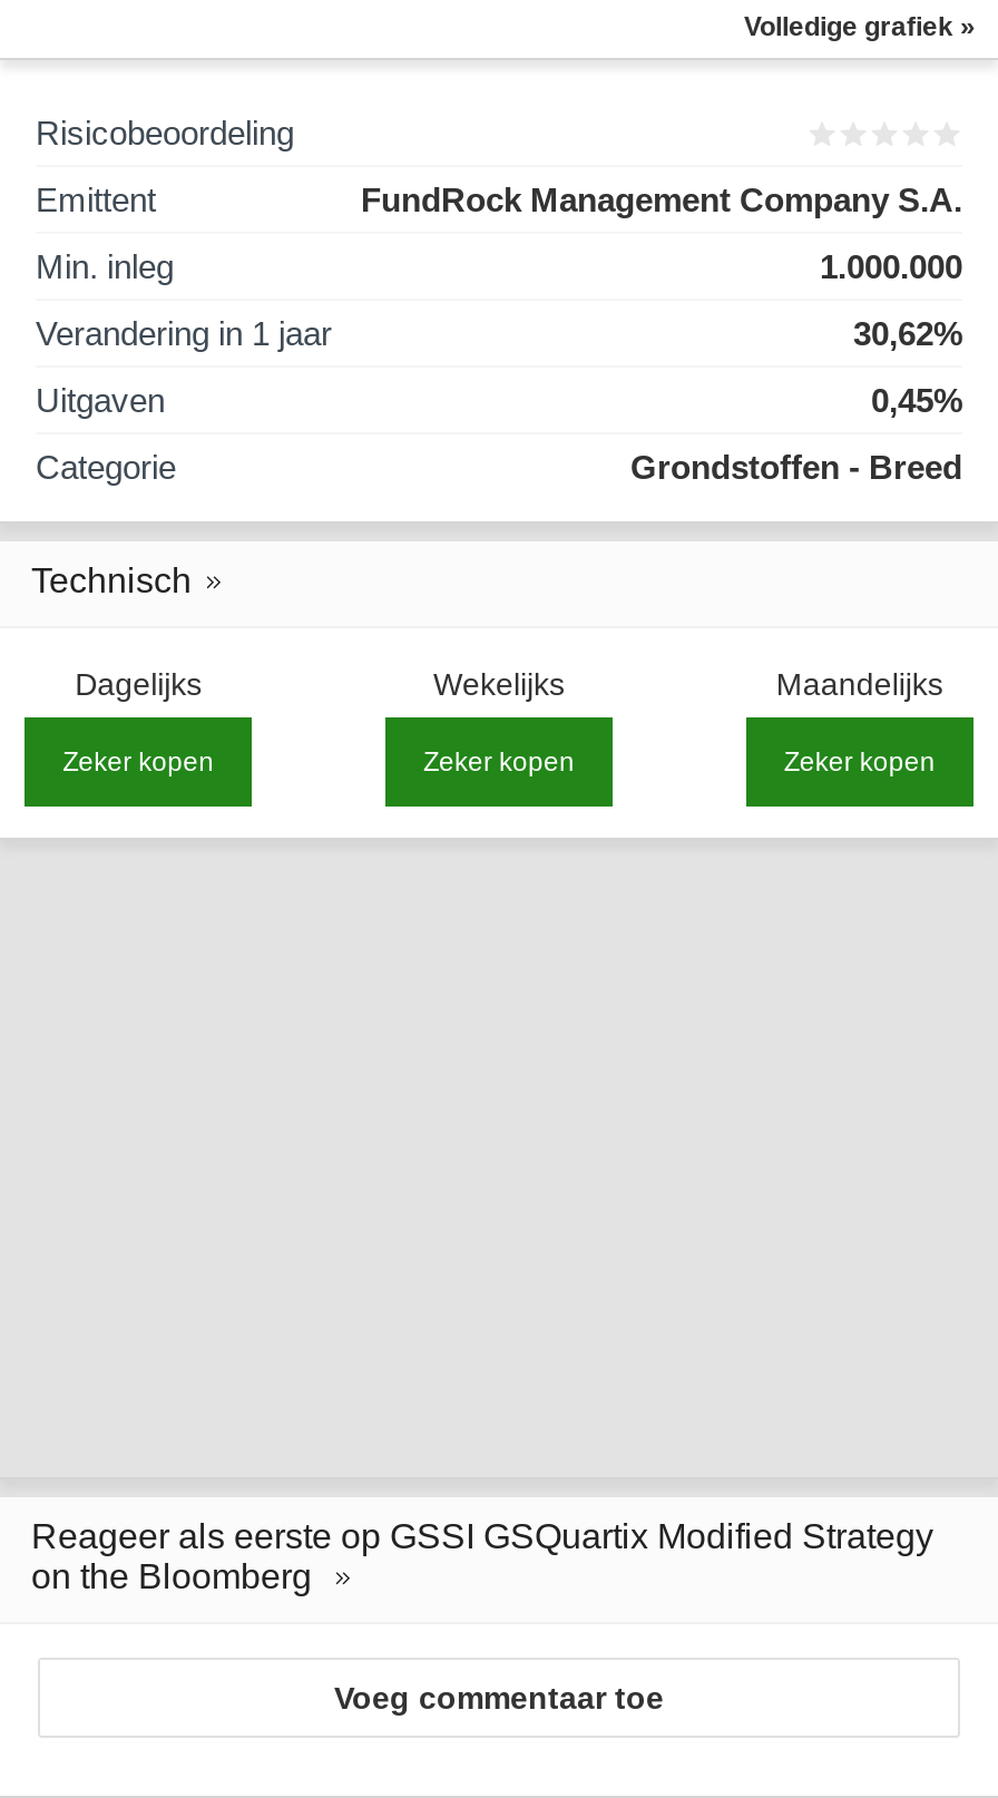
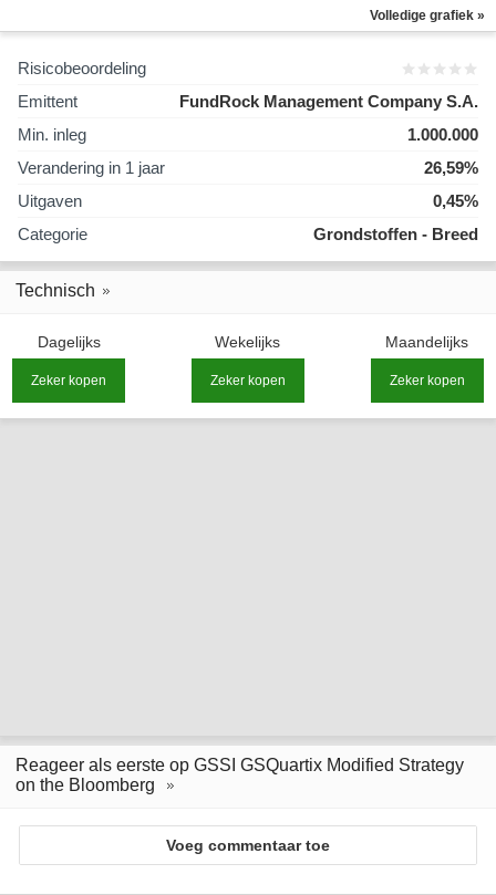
[853,314,962,352] 30,62% -> [424,158,478,177] 26,59%

